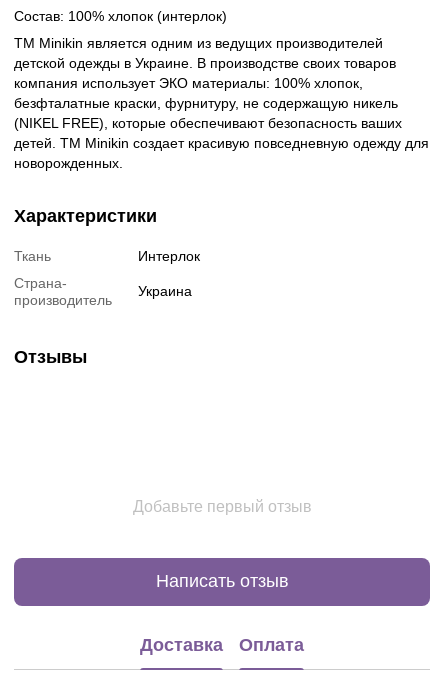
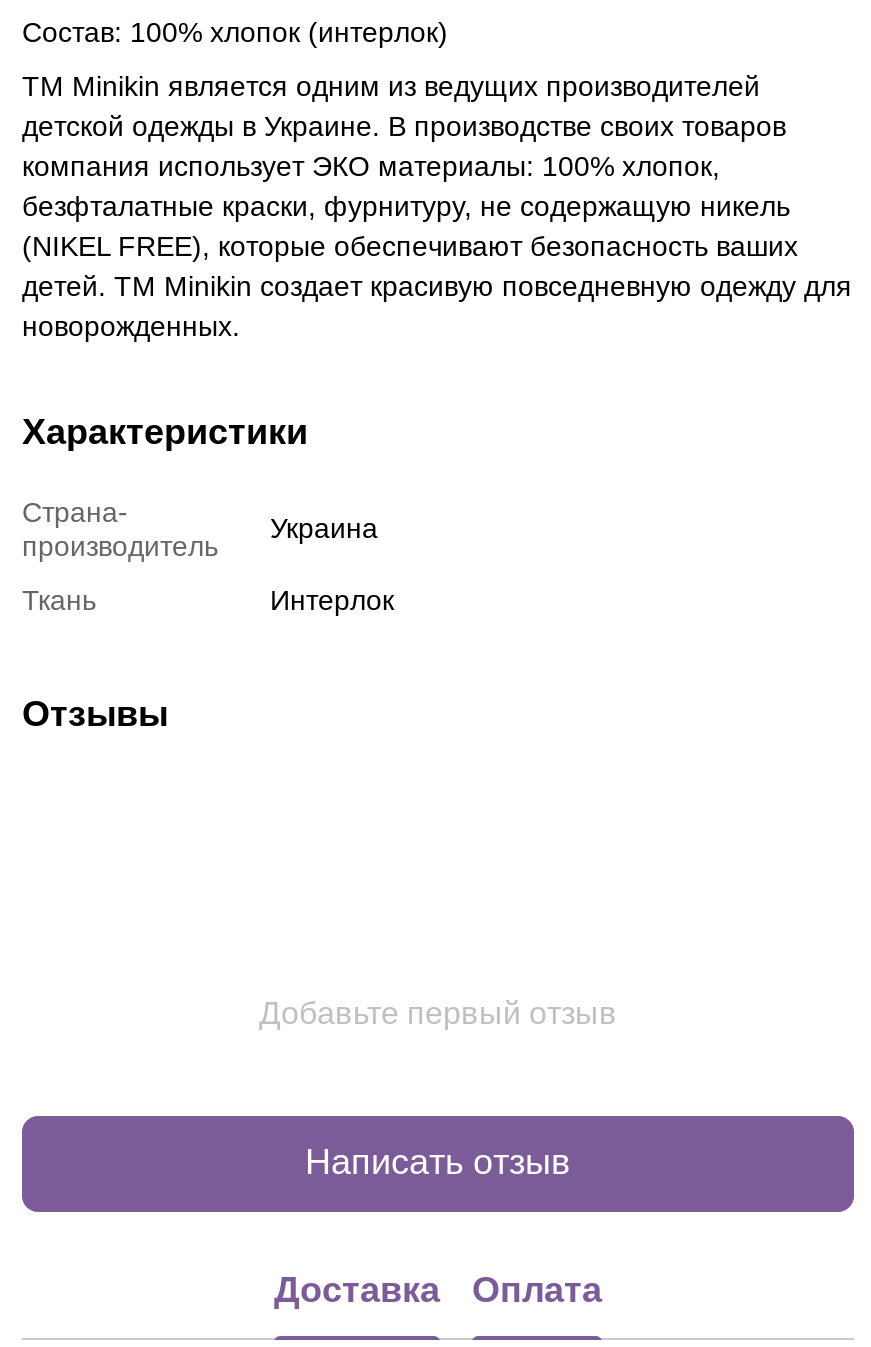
moved [14,248,200,264] -> [22,583,394,615]: Ткань | Интерлок
moved [14,275,192,308] -> [22,495,378,561]: Страна- | производитель | Украина

